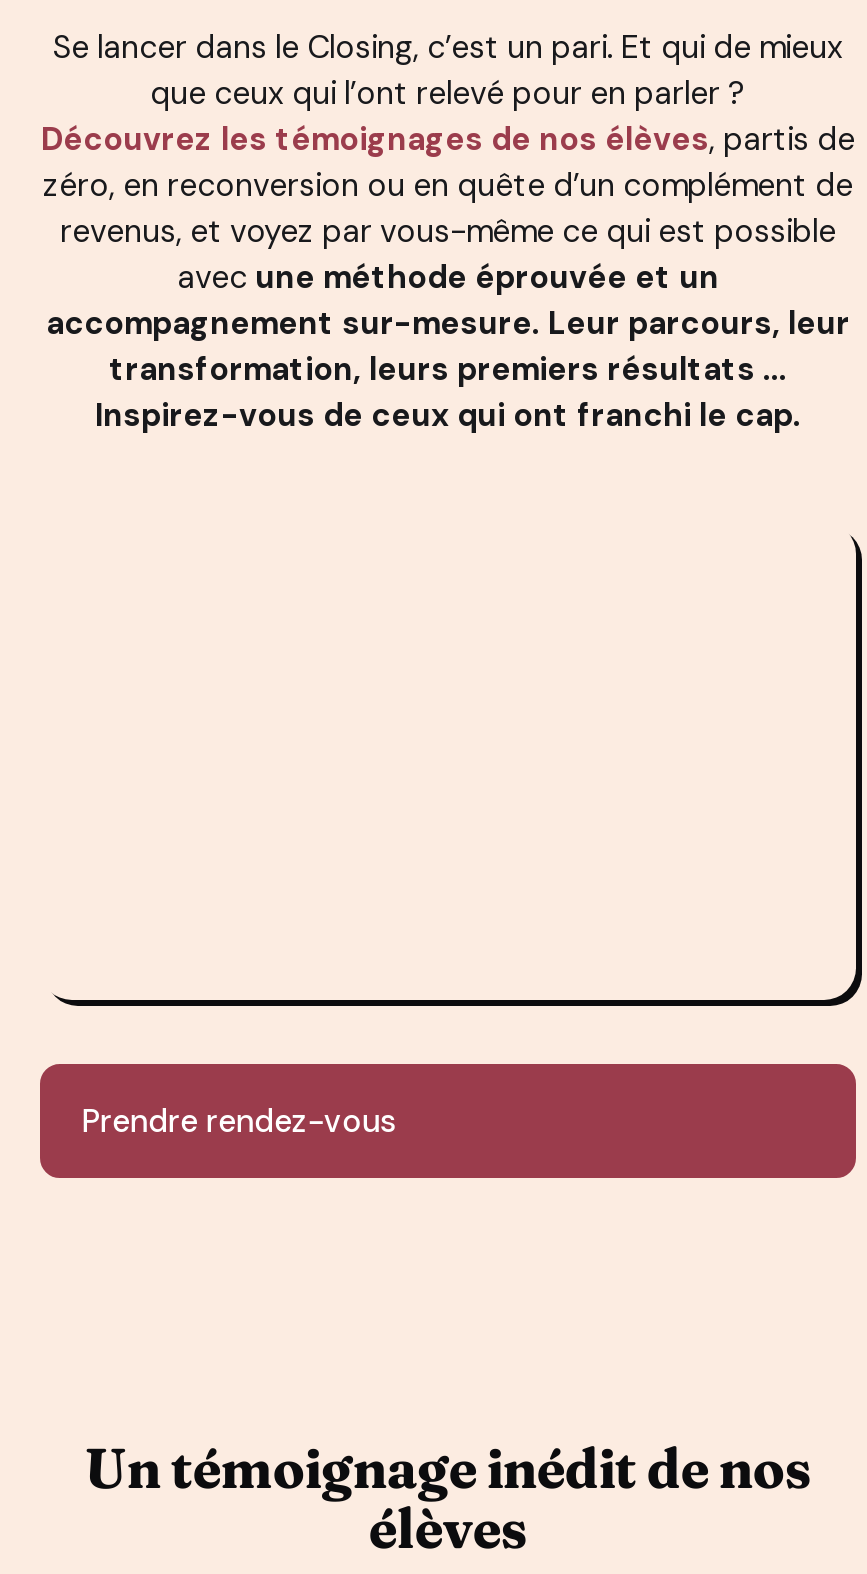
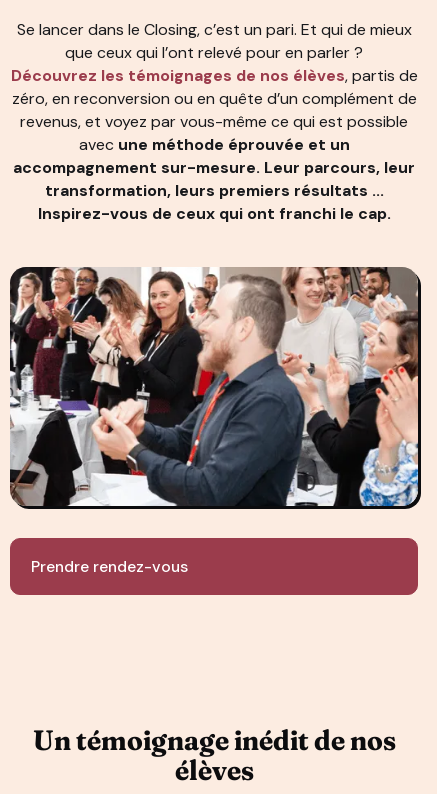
none -> [9,266,419,507] [image]

